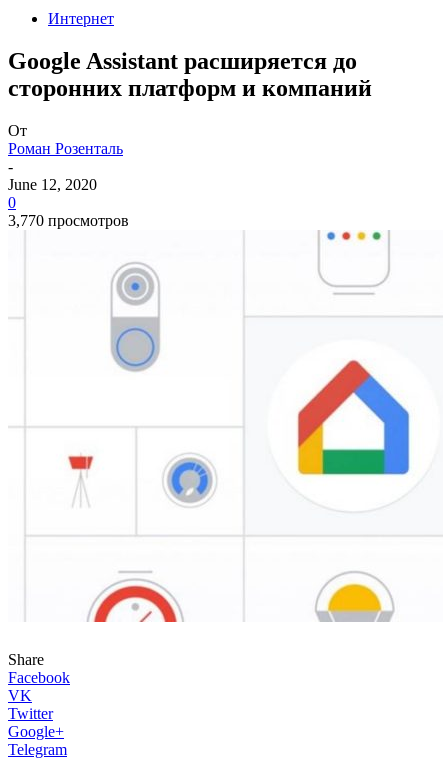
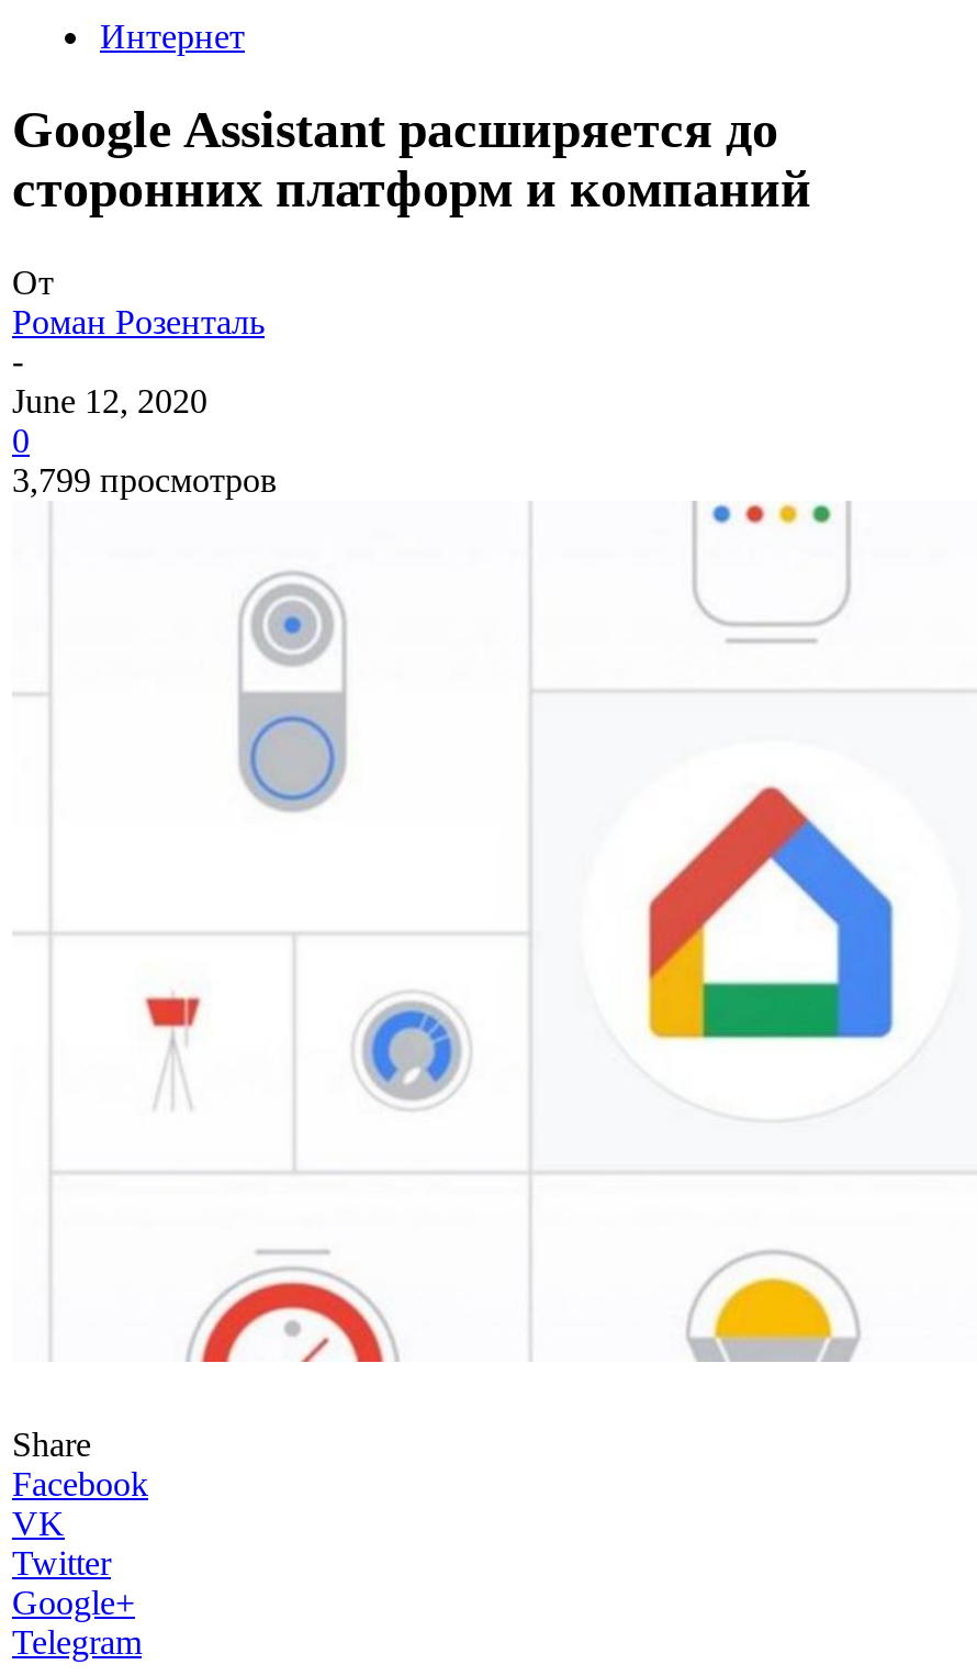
[8,212,129,229] 3,770 просмотров -> [12,461,278,498] 3,799 просмотров

